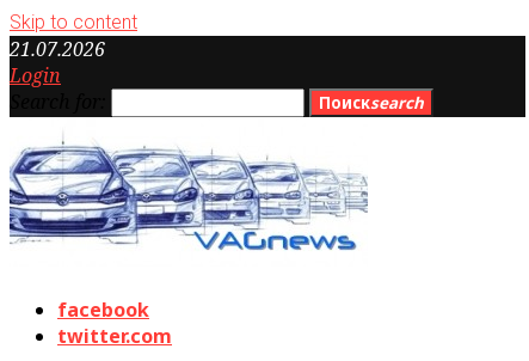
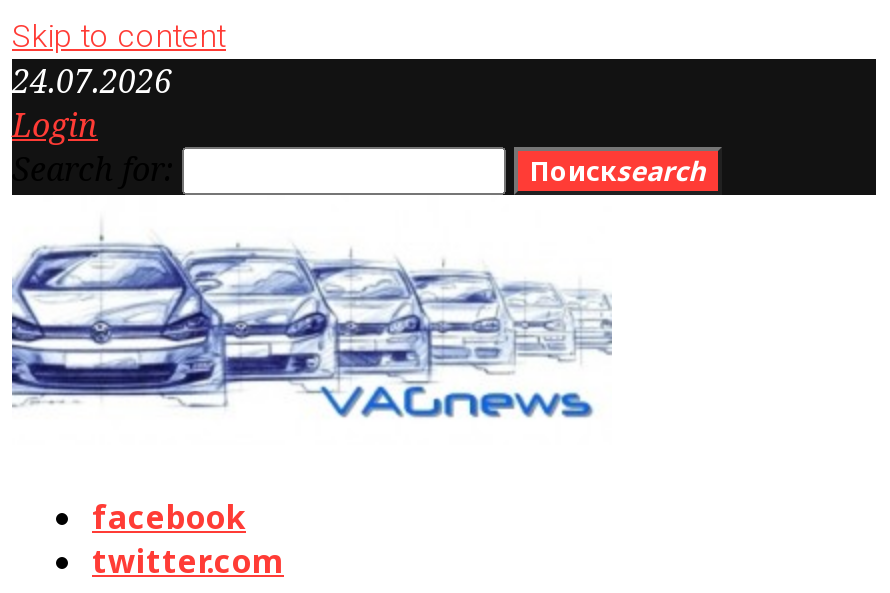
[10,36,105,62] 21.07.2026 -> [12,59,172,103] 24.07.2026

